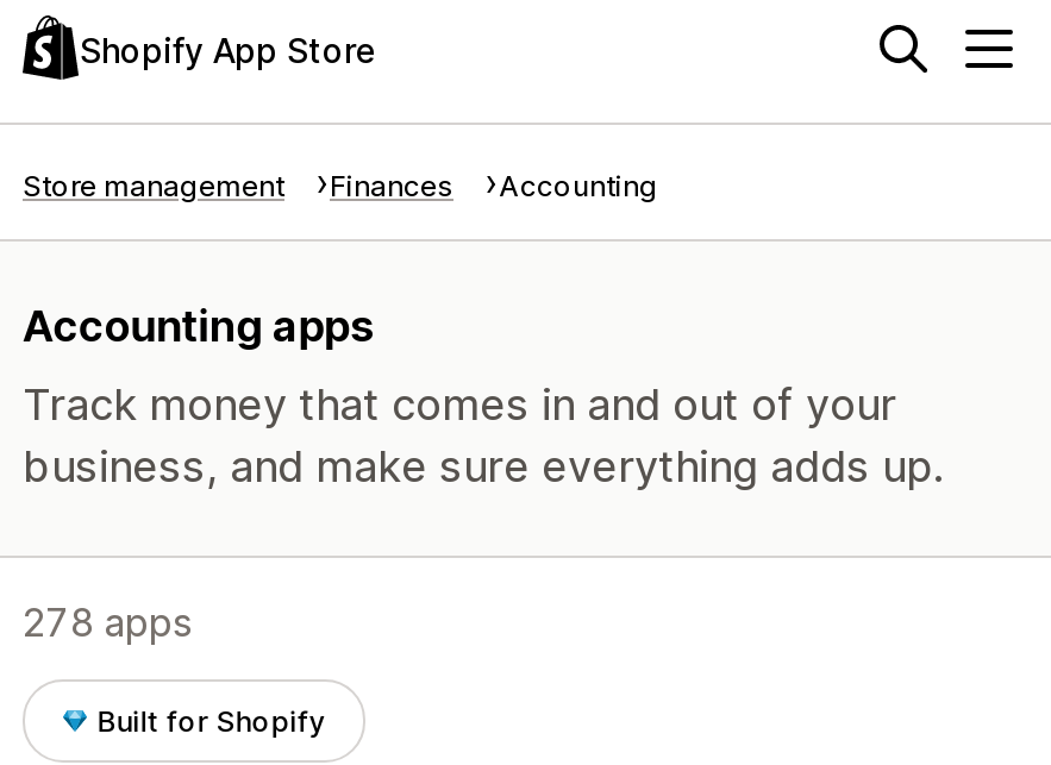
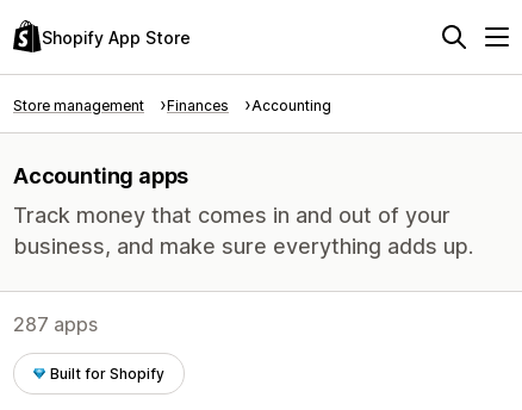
[23,598,192,646] 278 apps -> [13,312,98,336] 287 apps

